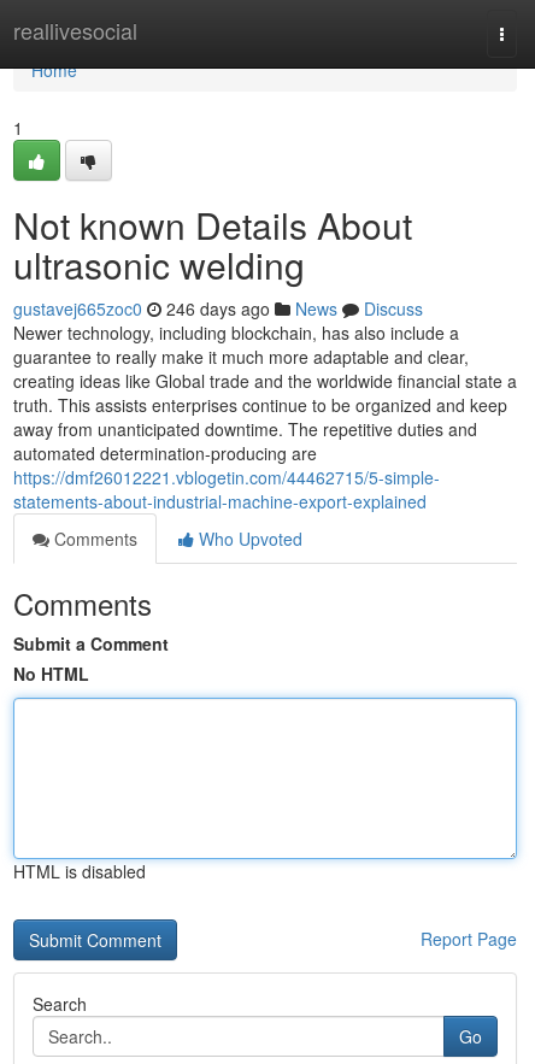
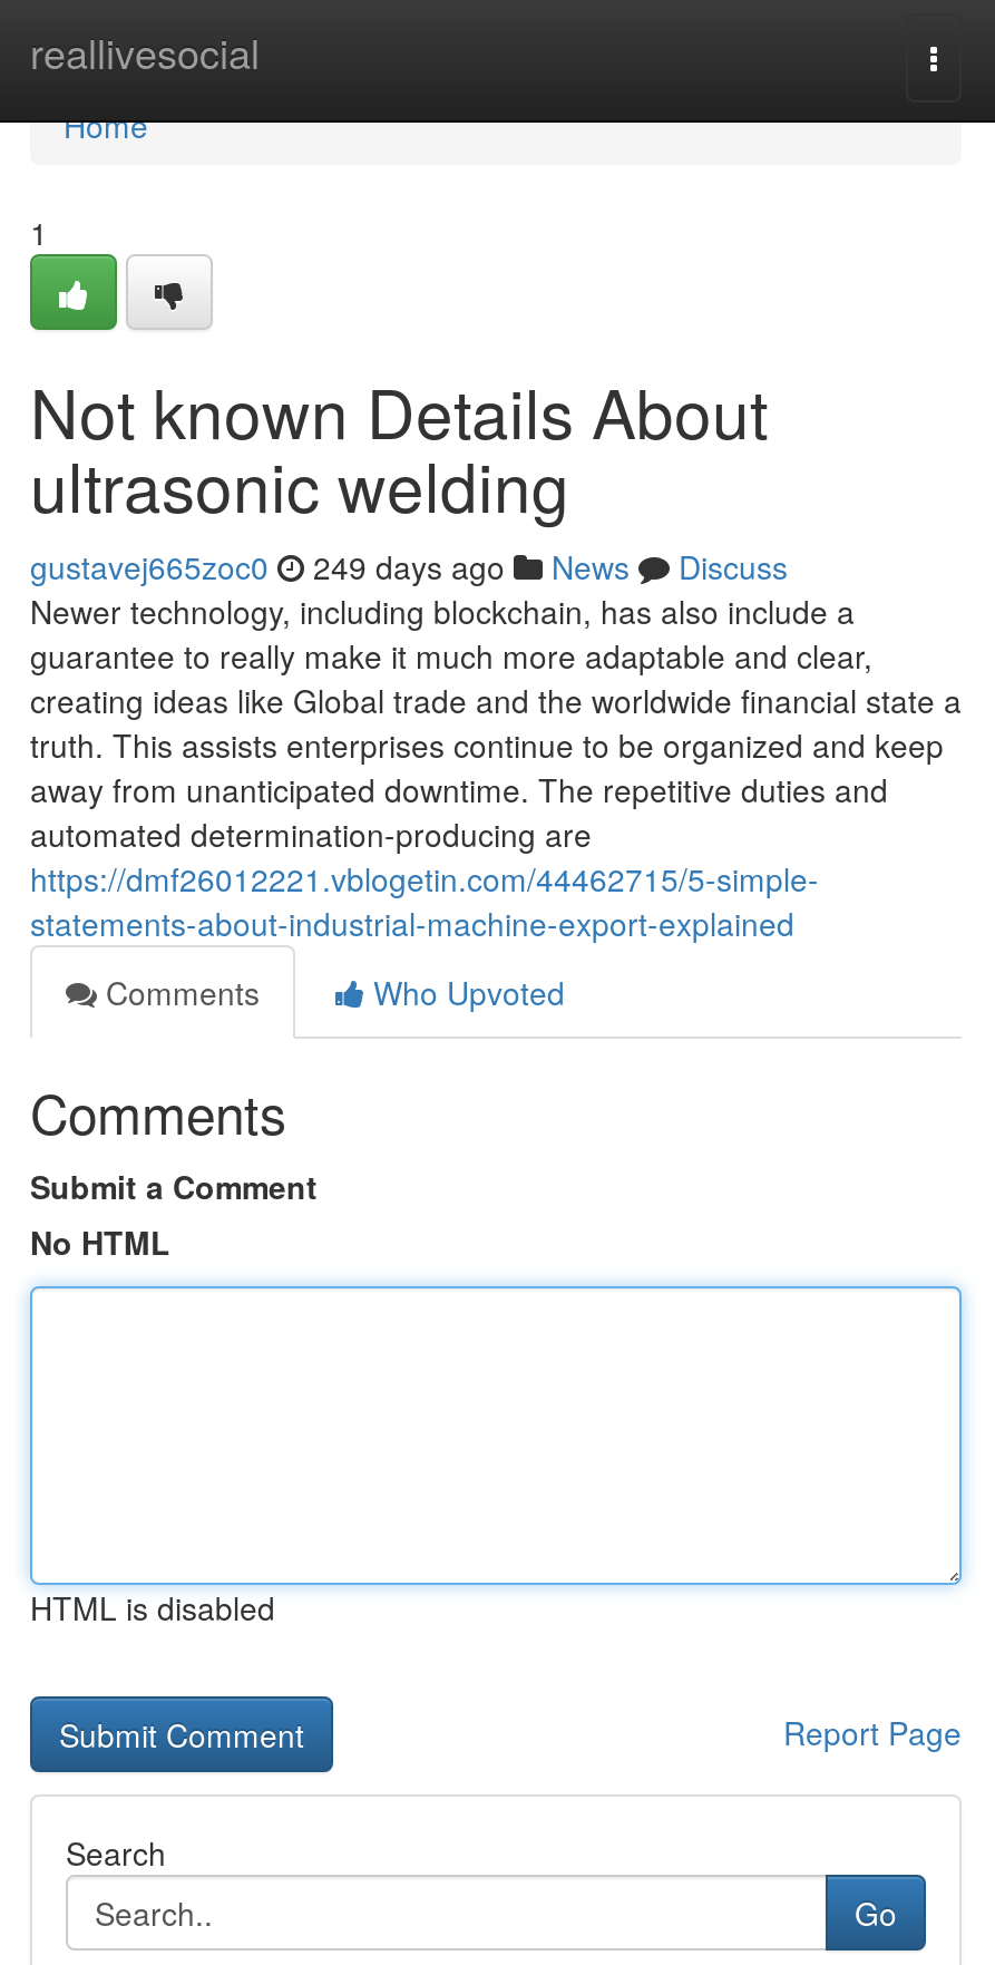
[13,296,423,321] gustavej665zoc0 246 days ago News Discuss -> [30,544,788,588] gustavej665zoc0 249 days ago News Discuss

